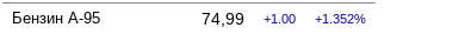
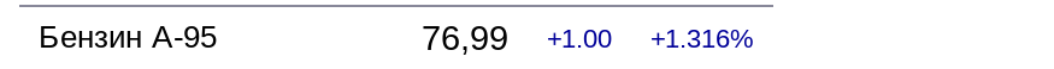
[202,9,244,28] 74,99 -> [422,18,508,56] 76,99
[322,11,366,25] 1.352% -> [665,23,754,51] 1.316%

